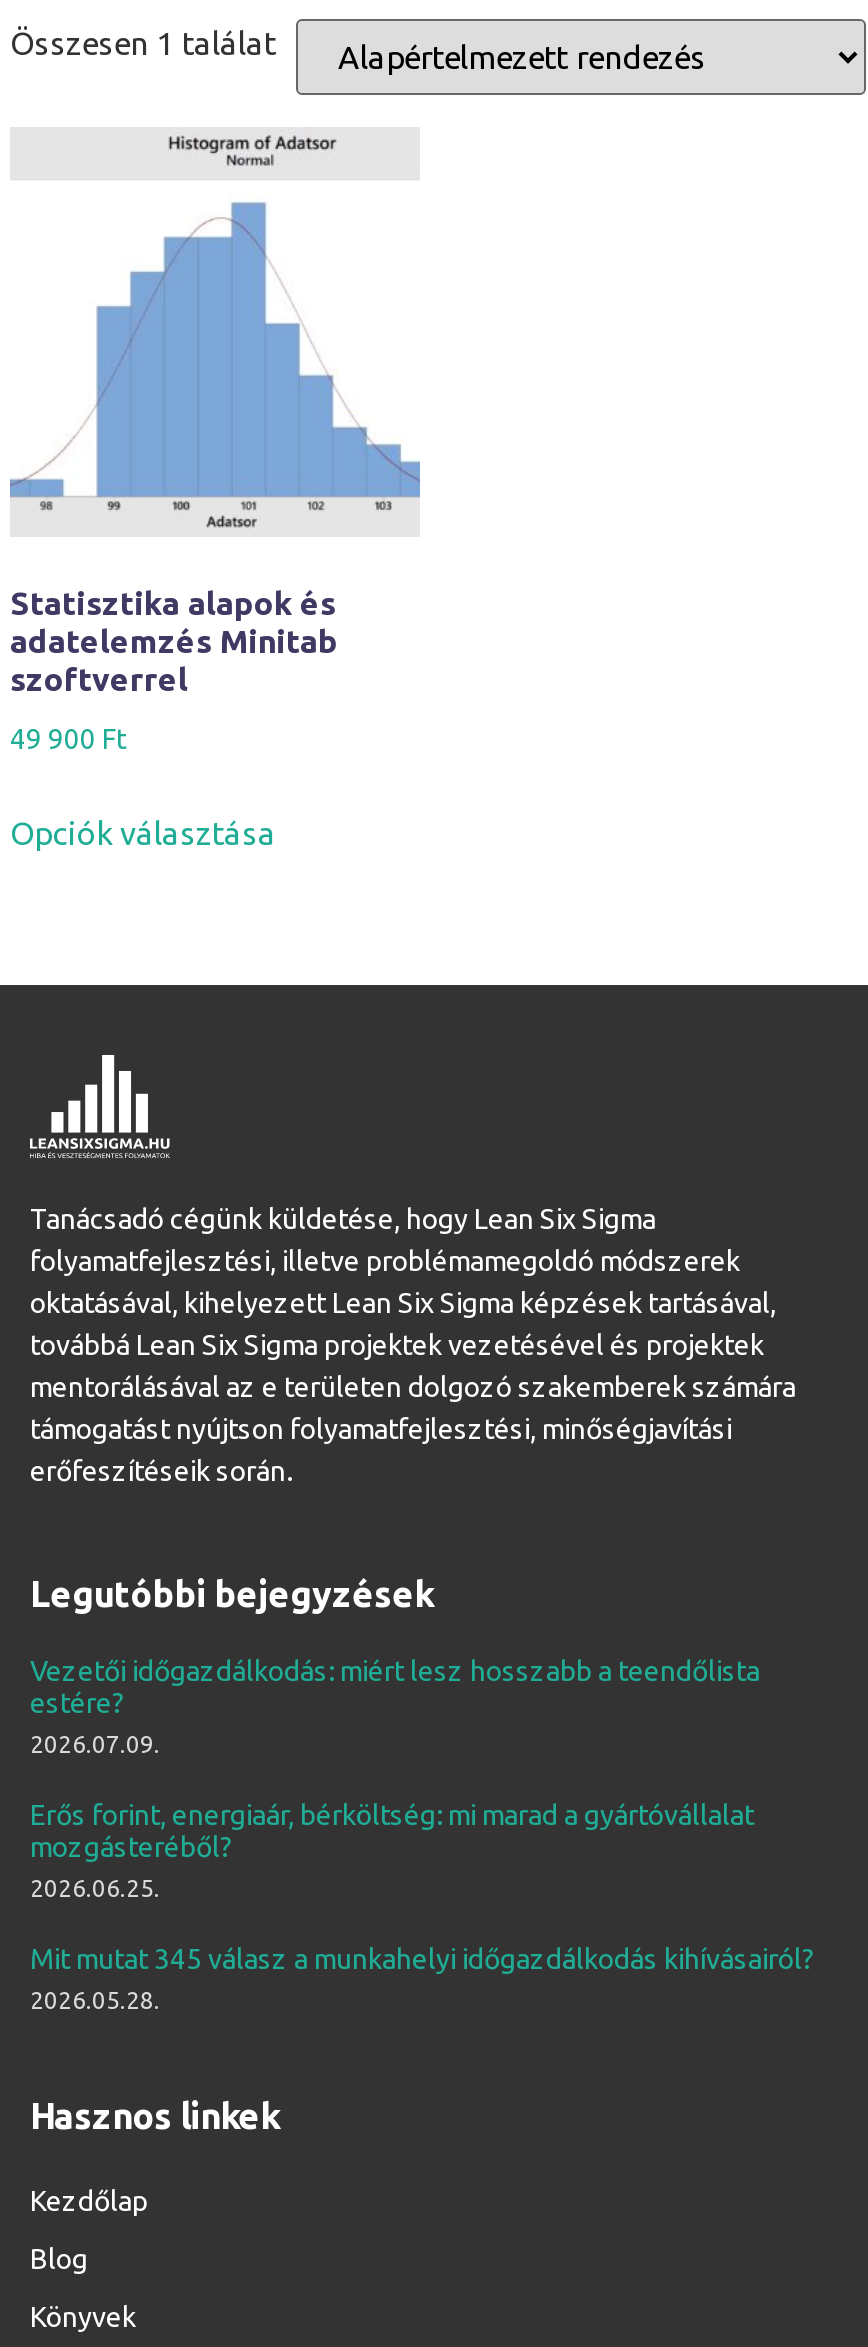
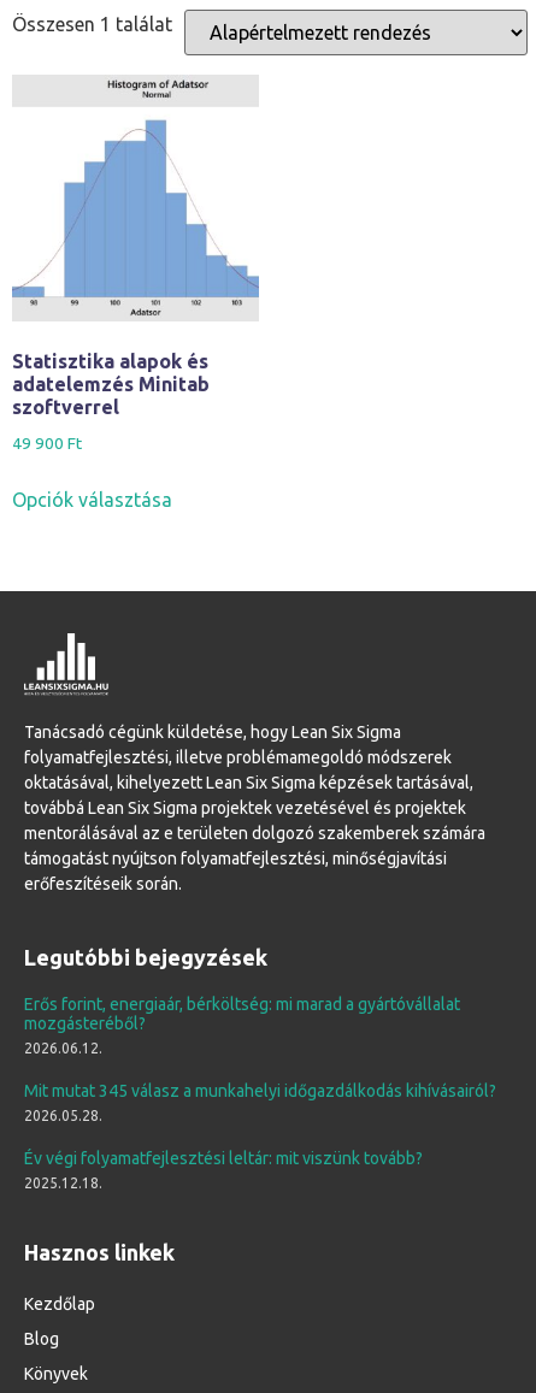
[30,1654,760,1756] Vezetői időgazdálkodás: miért lesz hosszabb a teendőlista | estére? | 2026.07.09. -> none
moved [30,1798,754,1862] -> [24,994,460,1032]: Erős forint, energiaár, bérköltség: mi marad a gyártóvállalat | mozgásteréből?
[30,1874,160,1900] 2026.06.25. -> [24,1040,102,1055] 2026.06.12.
moved [30,1942,814,2012] -> [24,1081,496,1123]: Mit mutat 345 válasz a munkahelyi időgazdálkodás kihívásairól? | 2026.05.28.
none -> [24,1148,423,1190] Év végi folyamatfejlesztési leltár: mit viszünk tovább? | 2025.12.18.

